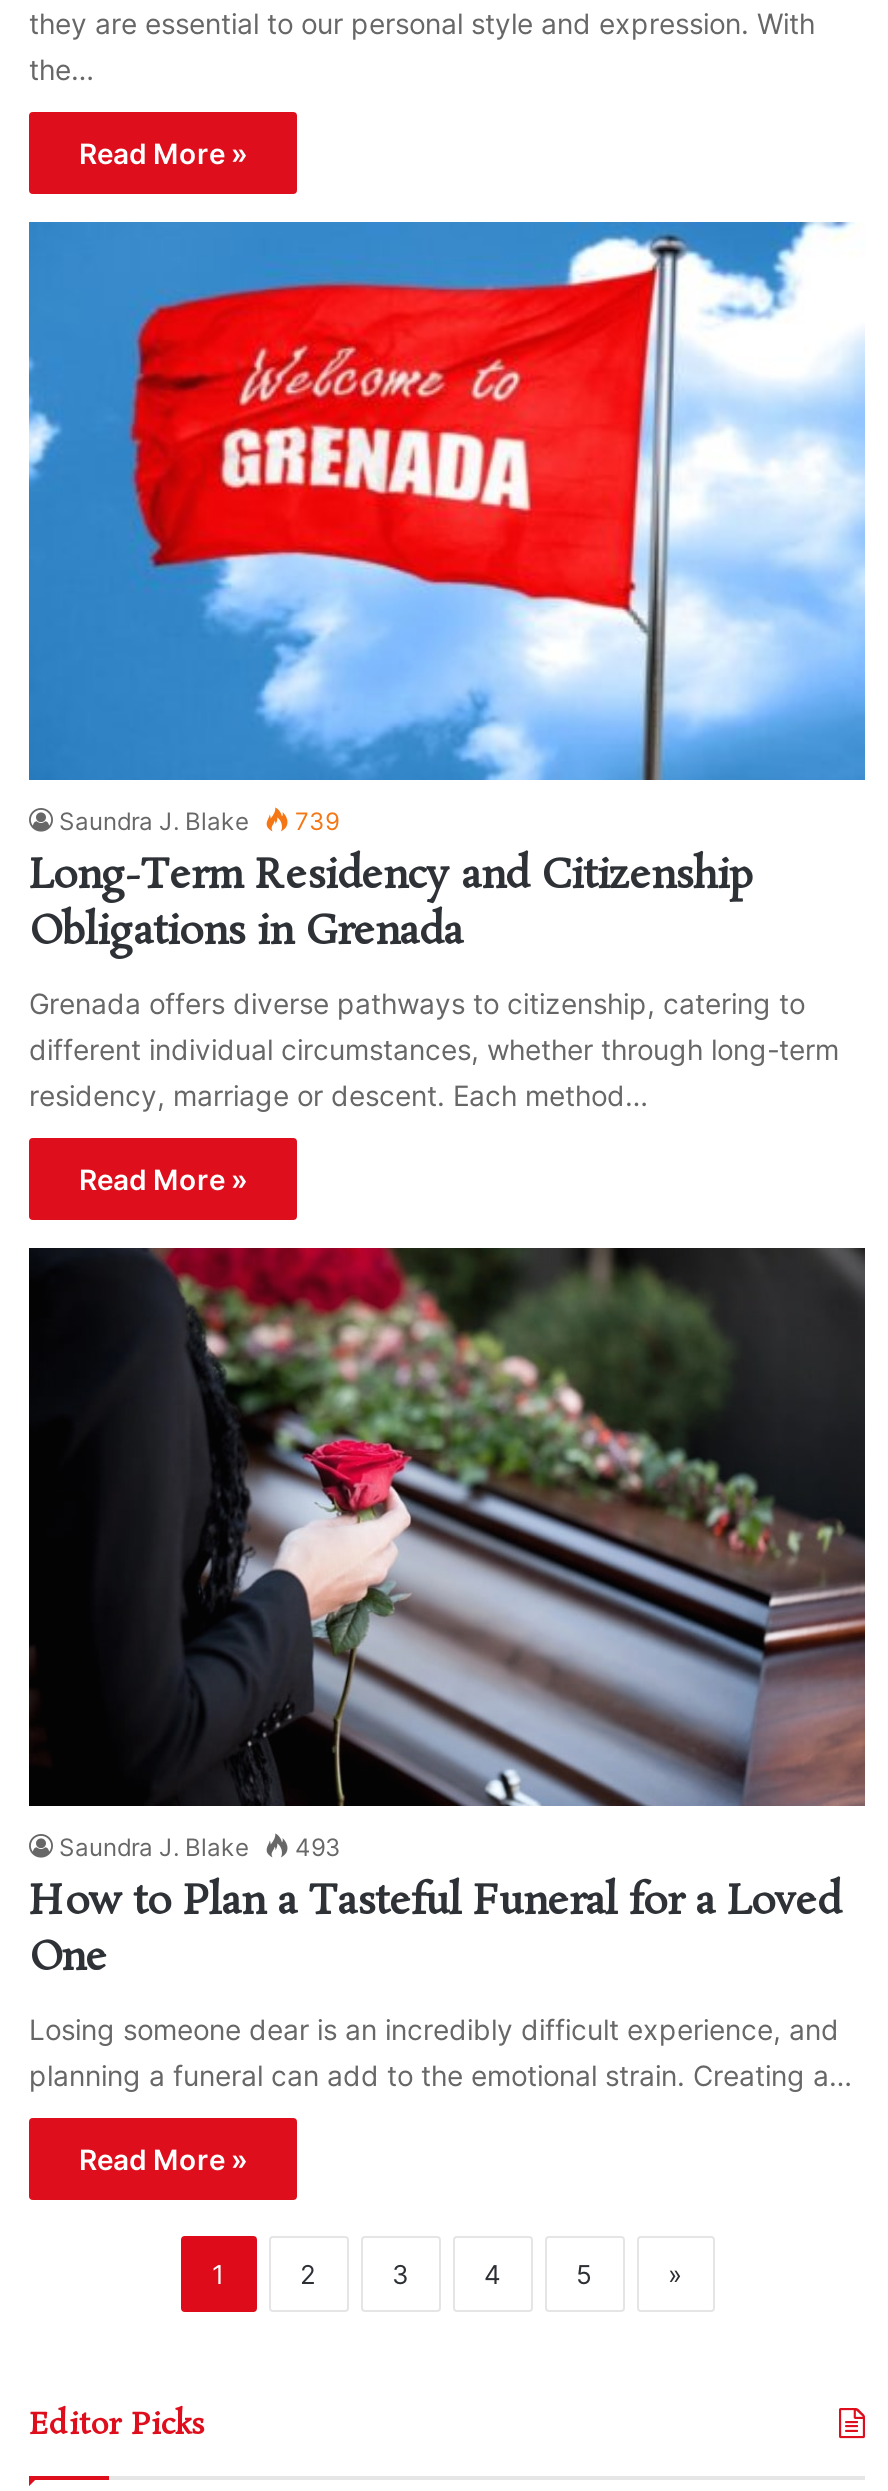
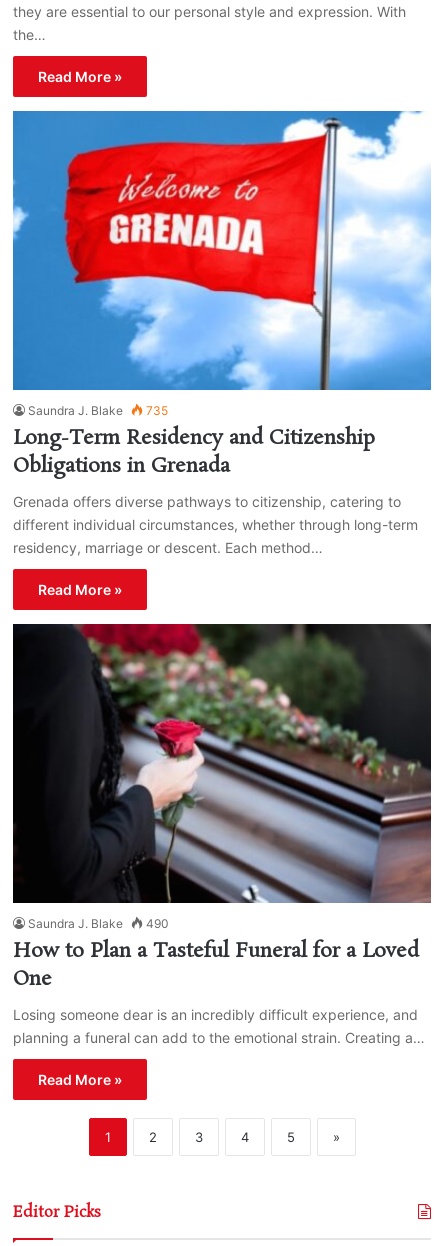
[59,806,339,836] Saundra J. Blake 739 -> [28,403,168,418] Saundra J. Blake 735
[59,1832,341,1862] Saundra J. Blake 493 -> [28,916,169,931] Saundra J. Blake 490

